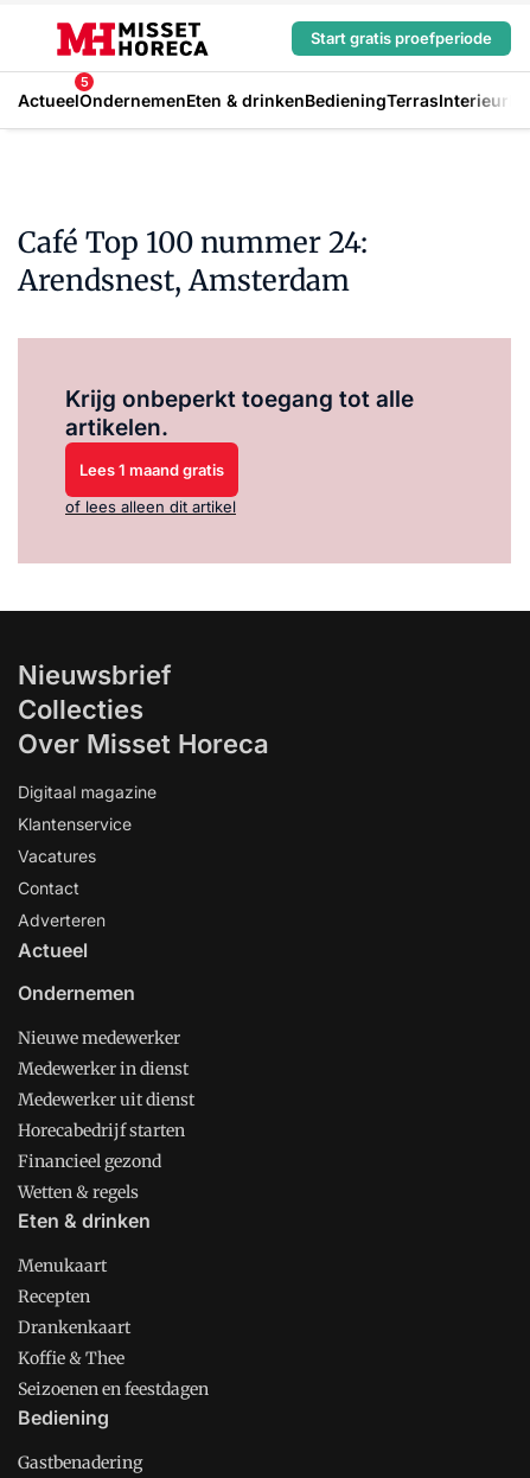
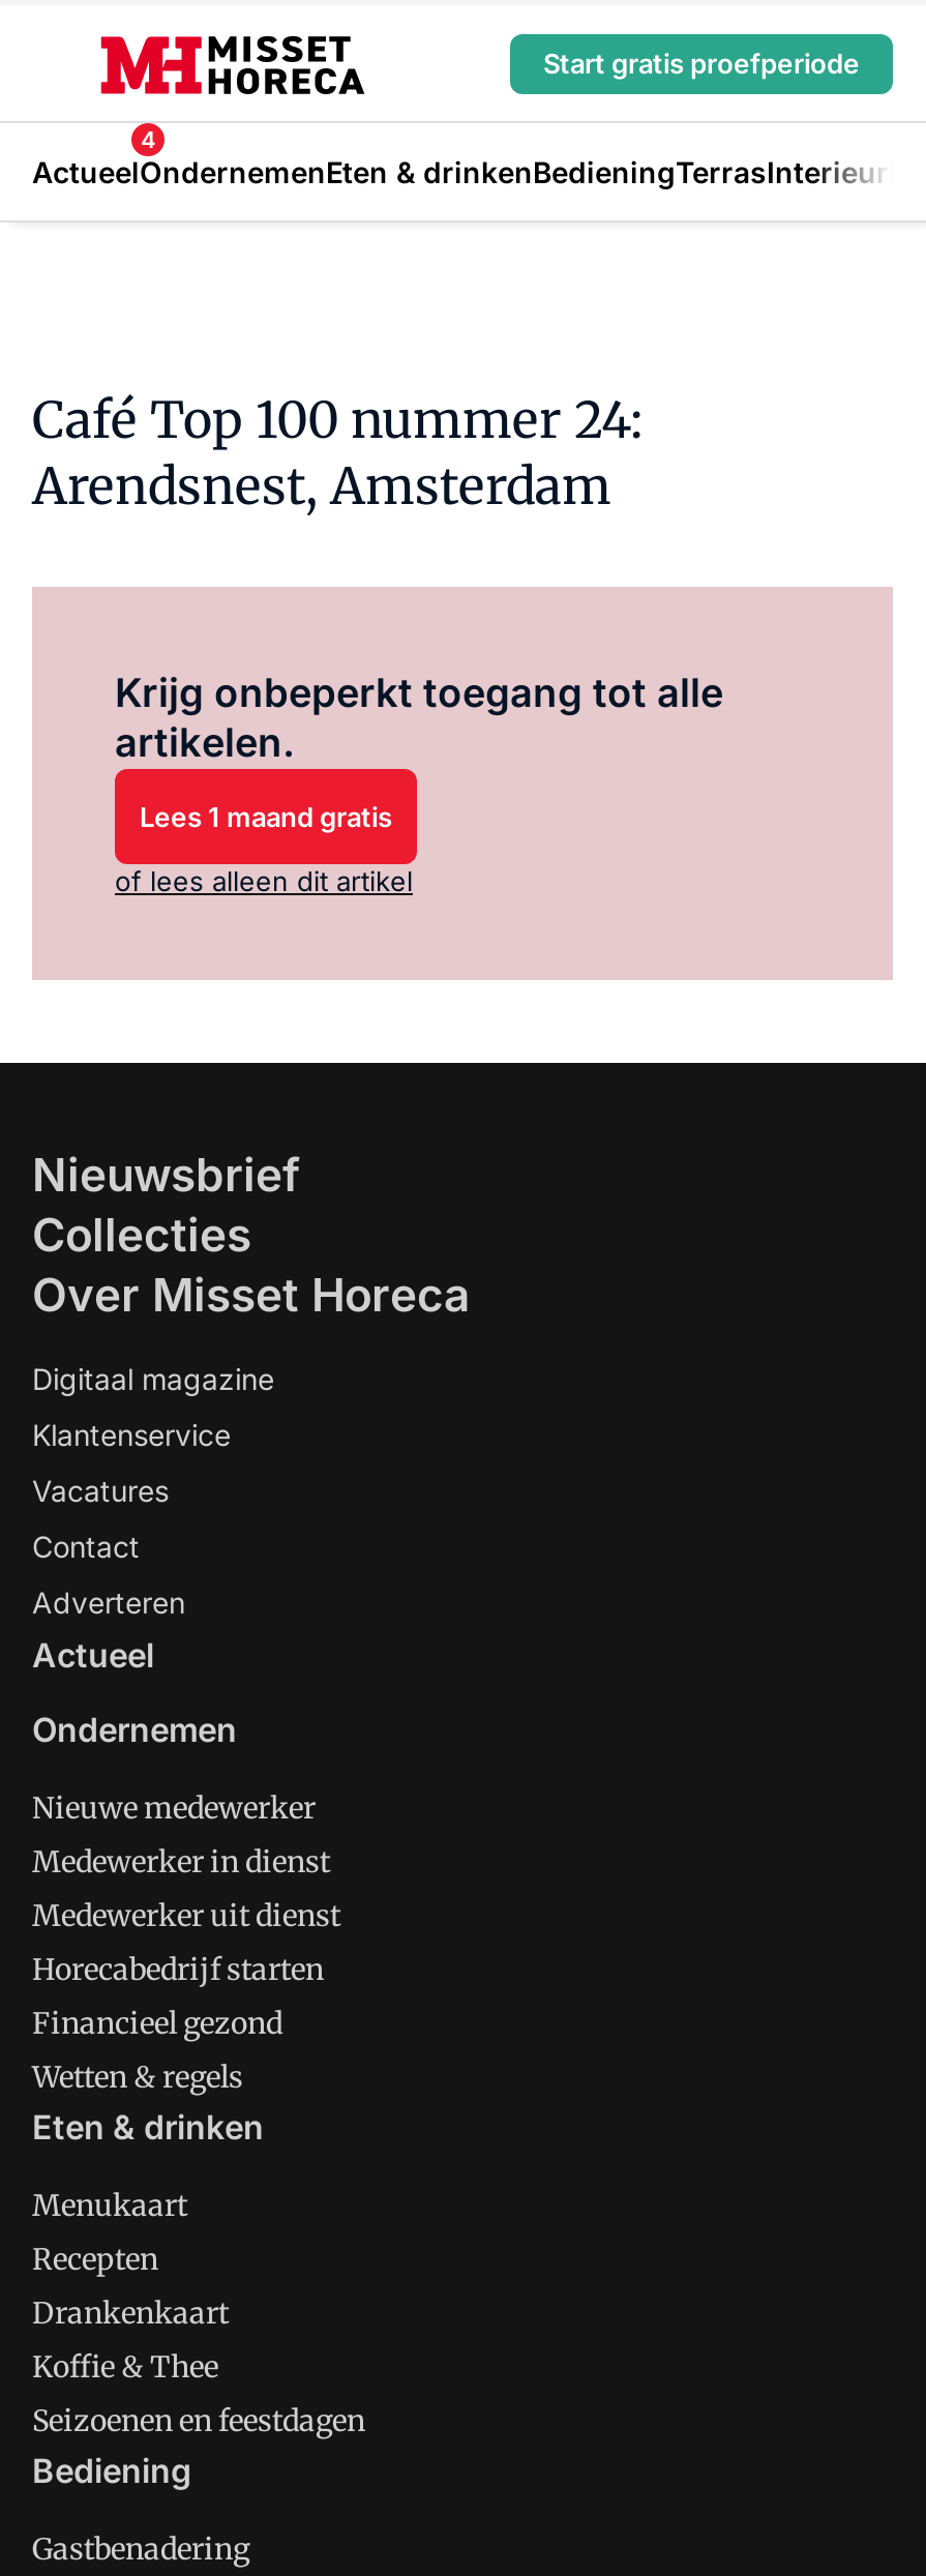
[80,74,88,90] 5 -> [141,125,155,154] 4

